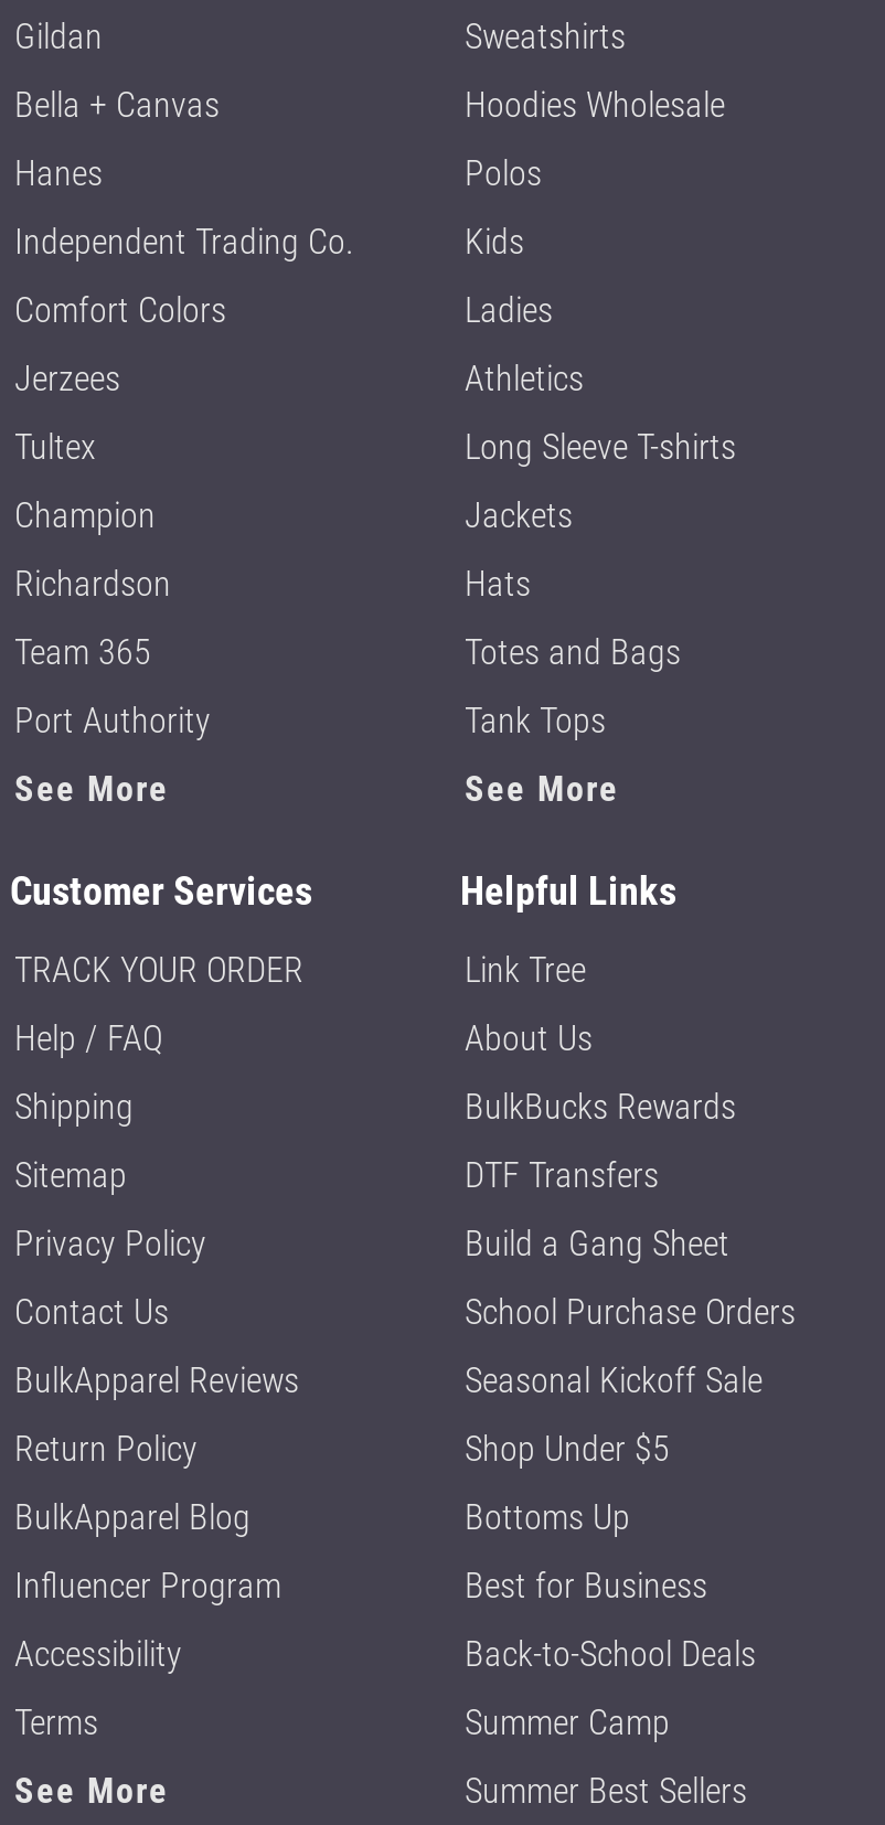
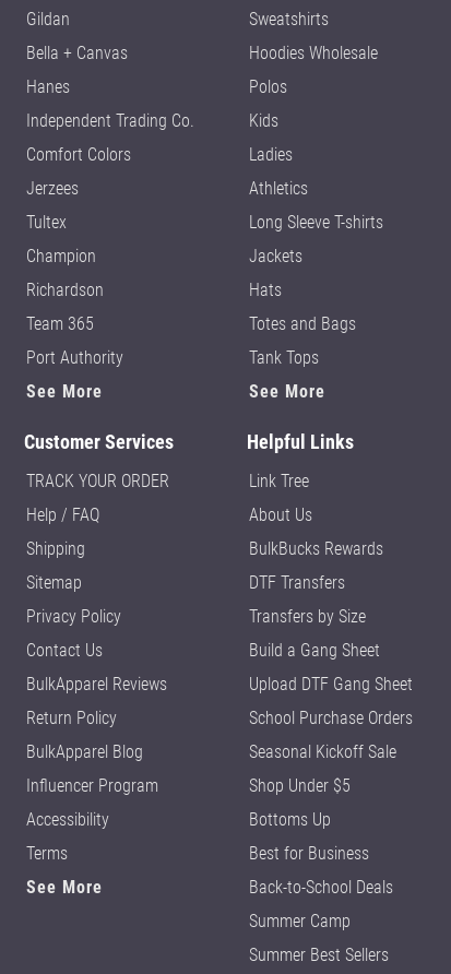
none -> [249,606,366,626] Transfers by Size
none -> [249,673,413,694] Upload DTF Gang Sheet

